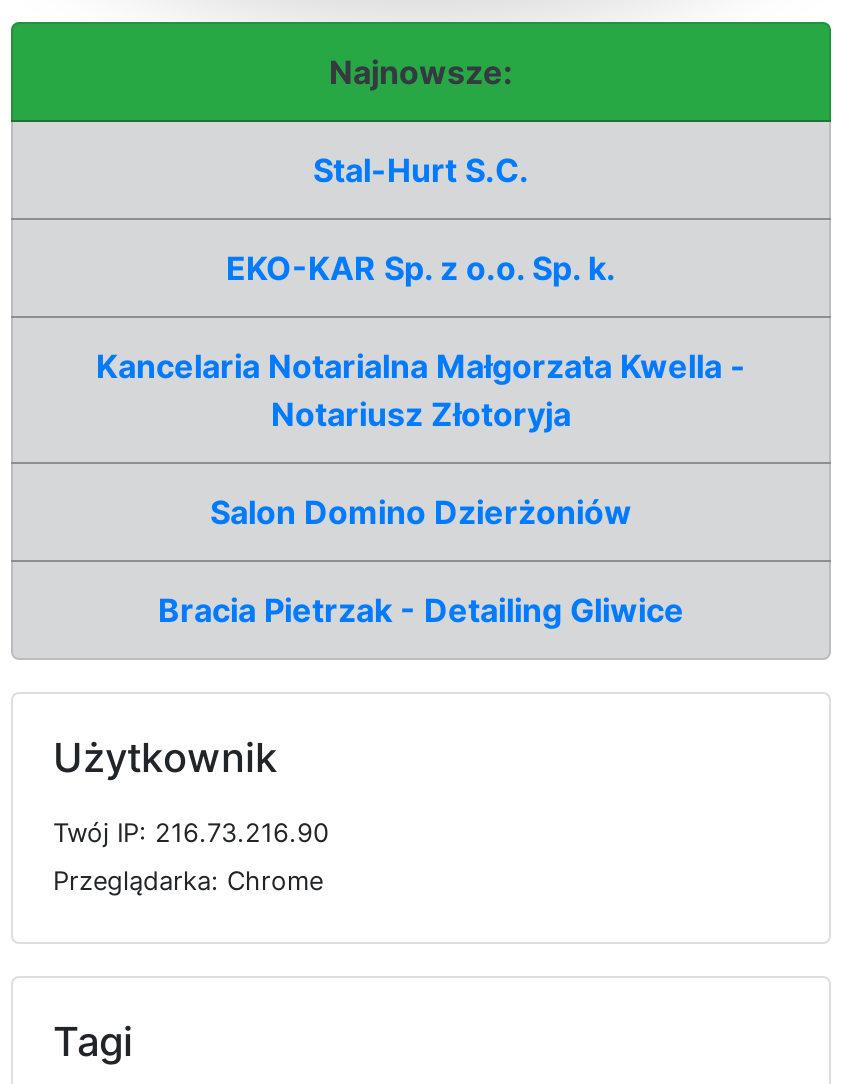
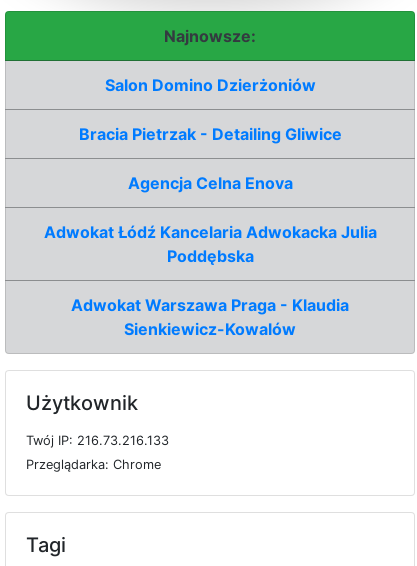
[96,150,746,434] Stal-Hurt S.C. | EKO-KAR Sp. z o.o. Sp. k. | Kancelaria Notarialna Małgorzata Kwella - | Notariusz Złotoryja -> none
moved [158,492,684,630] -> [78,75,341,144]: Salon Domino Dzierżoniów | Bracia Pietrzak - Detailing Gliwice
none -> [43,173,376,339] Agencja Celna Enova | Adwokat Łódź Kancelaria Adwokacka Julia | Poddębska | Adwokat Warszawa Praga - Klaudia | Sienkiewicz-Kowalów
[53,818,329,848] Twó j I P: 216.73.216.90 -> [26,433,169,448] Twó j I P: 216.73.216.133

